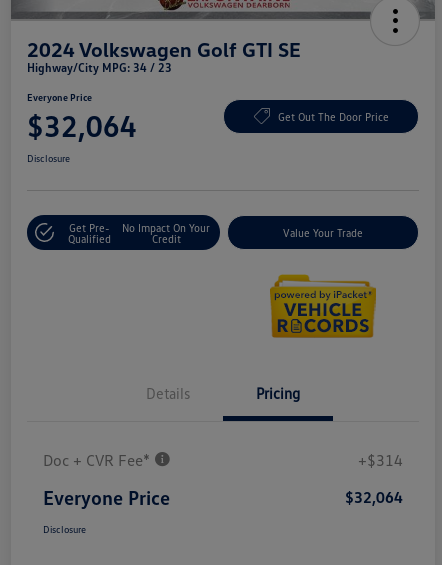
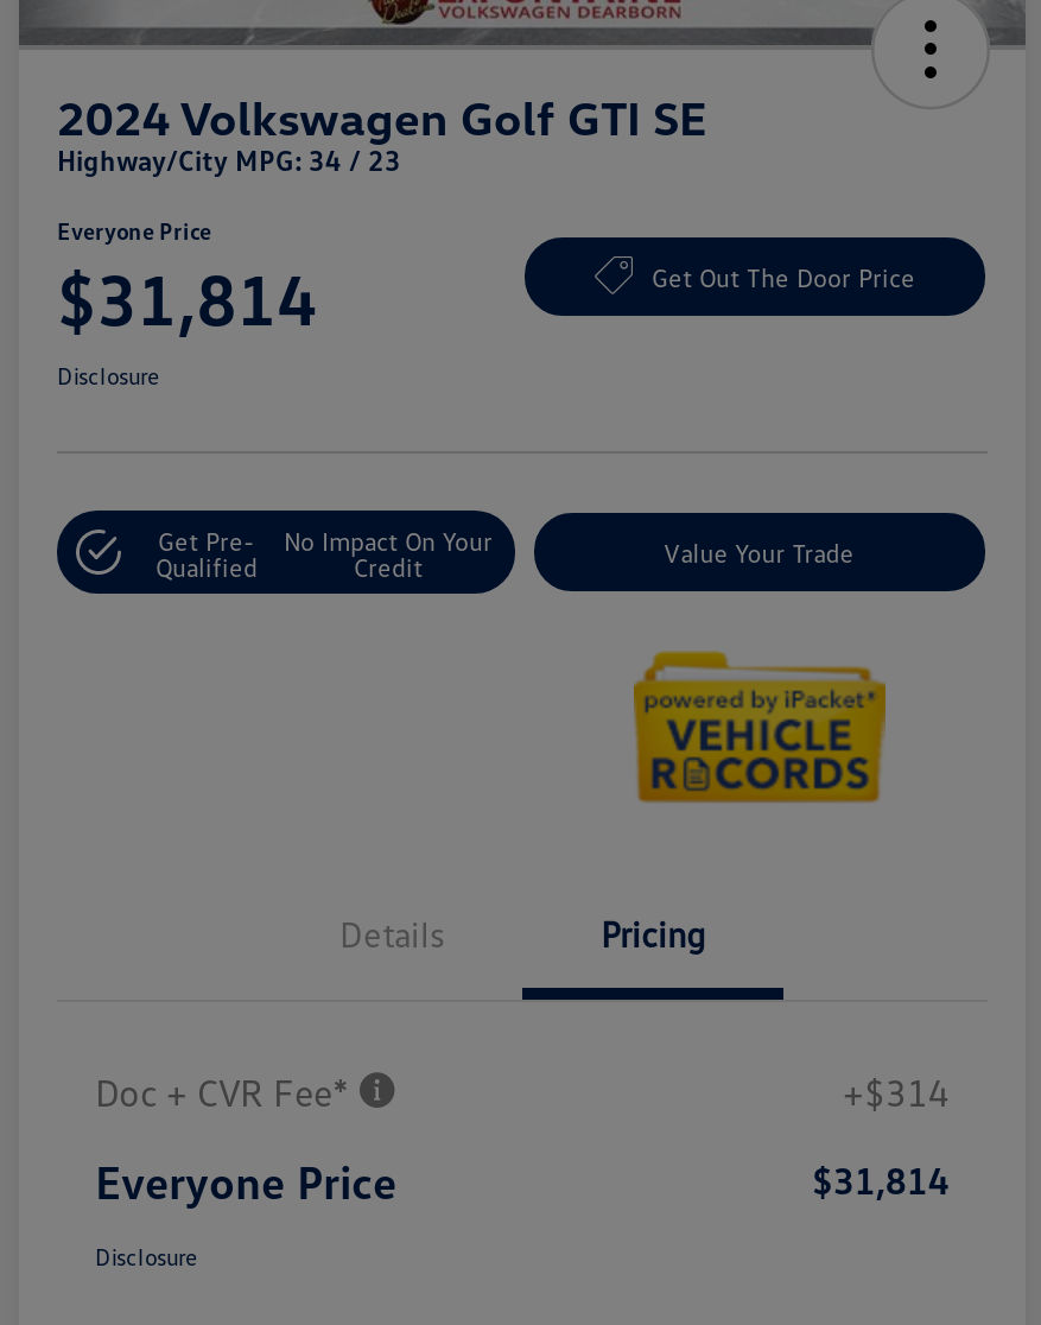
[27,107,137,144] $32,064 -> [57,255,318,342] $31,814
[345,487,403,507] $32,064 -> [812,1157,950,1204] $31,814

